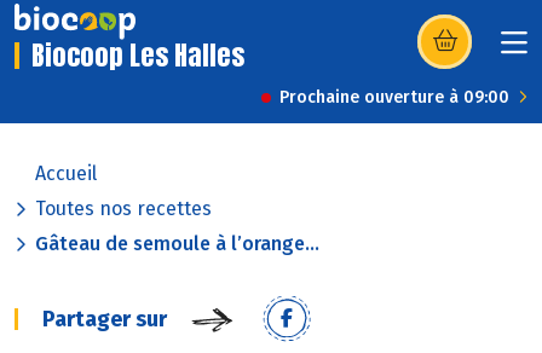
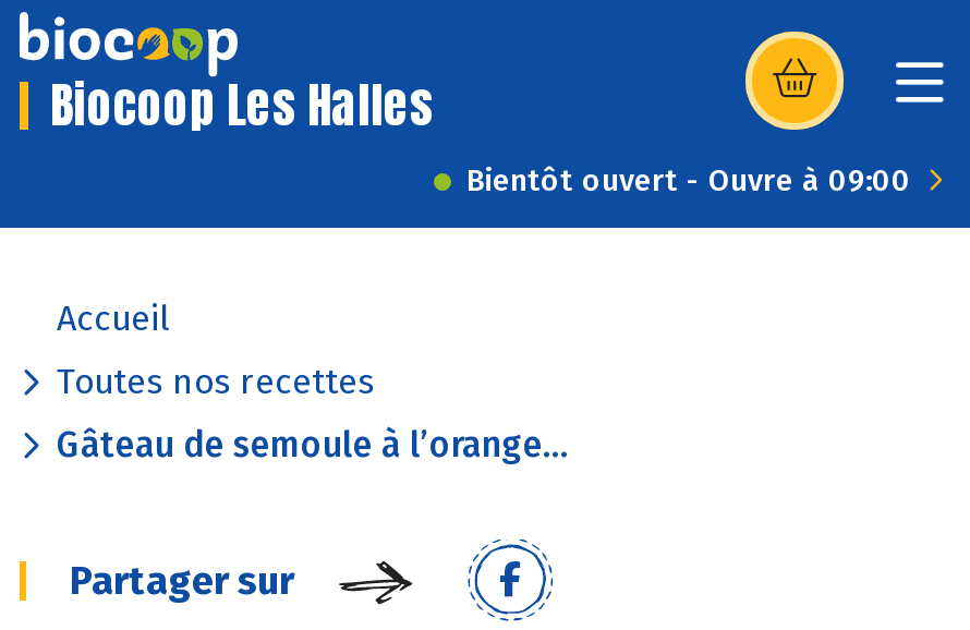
[279,87,509,108] Prochaine ouverture à 09:00 -> [466,162,911,199] Bientôt ouvert - Ouvre à 09:00

